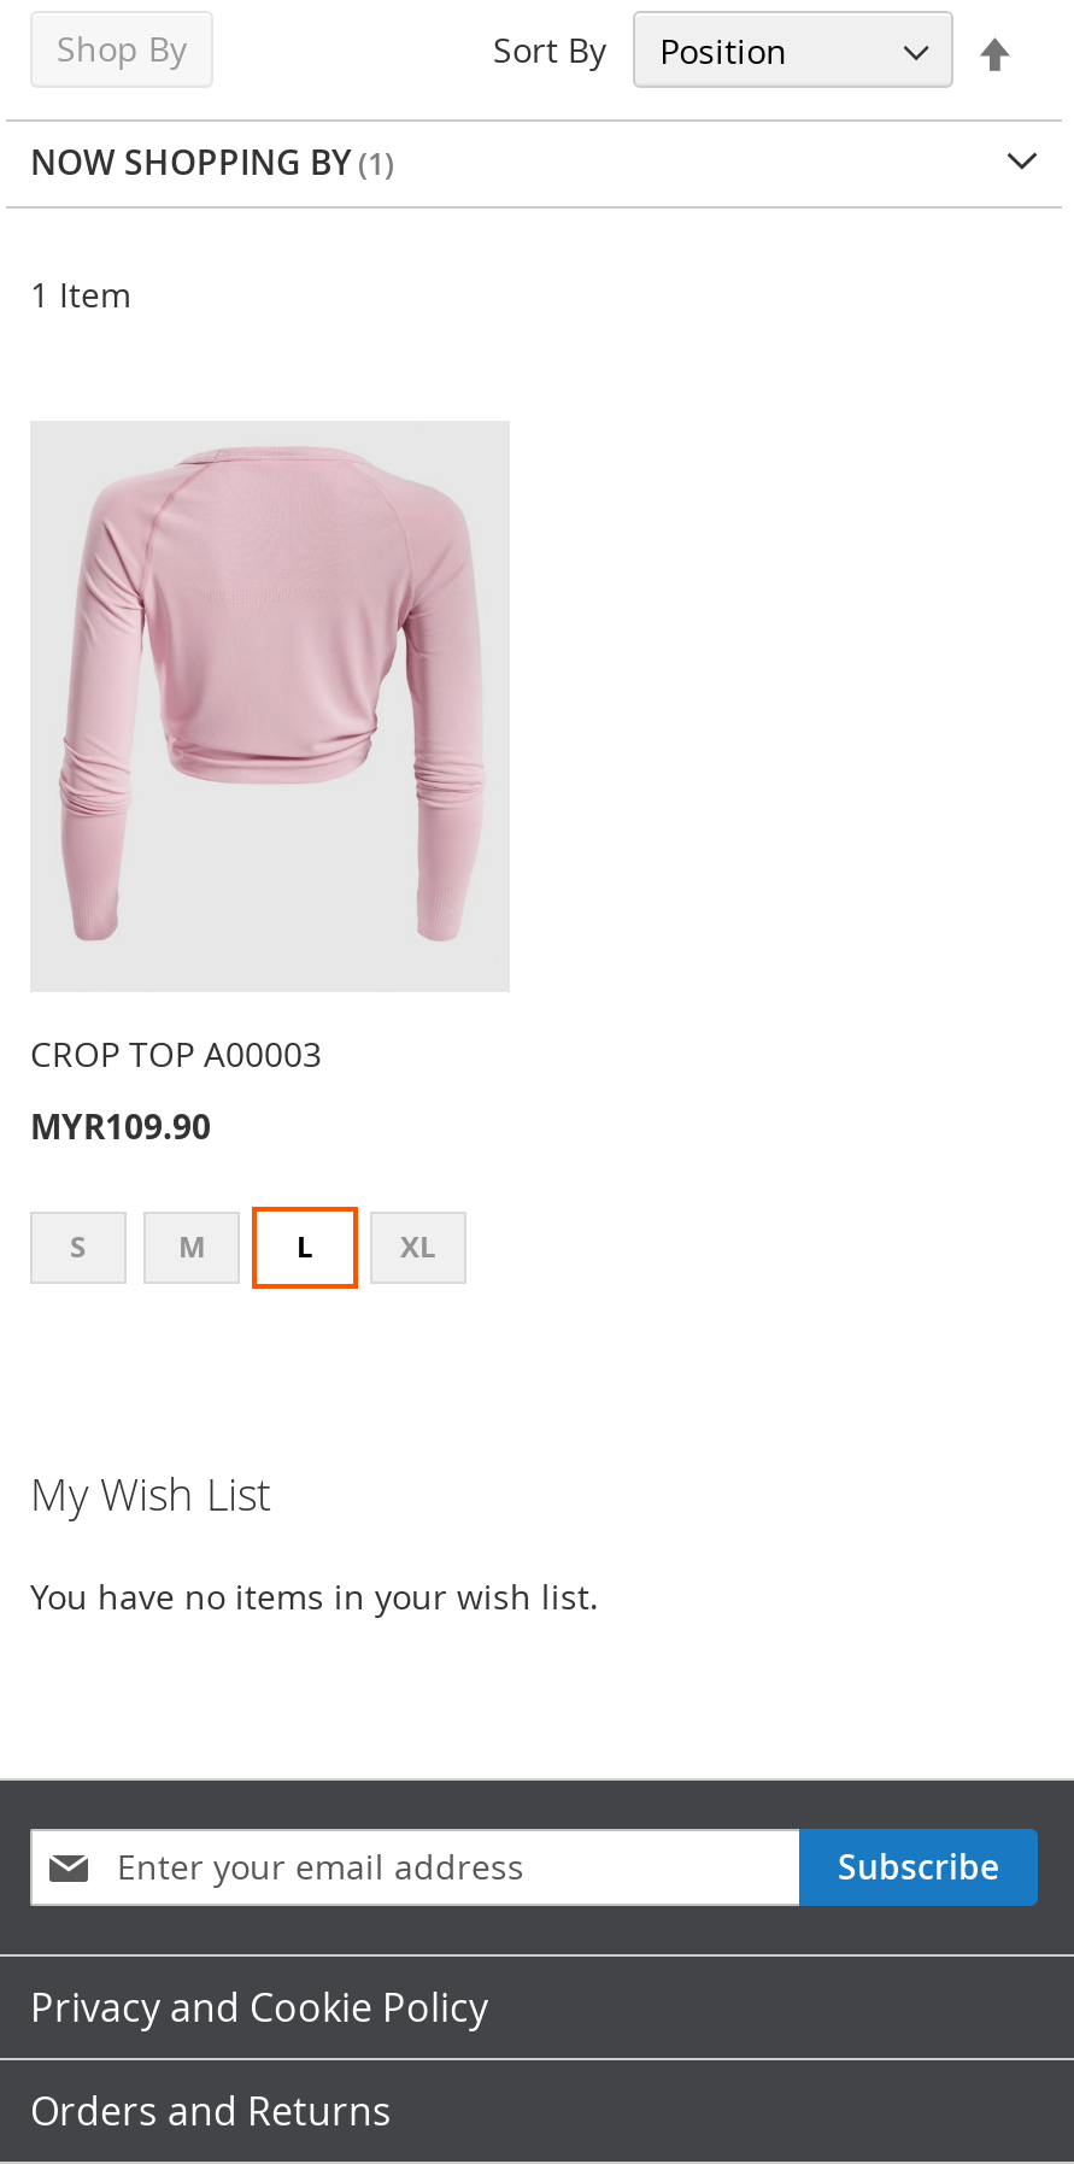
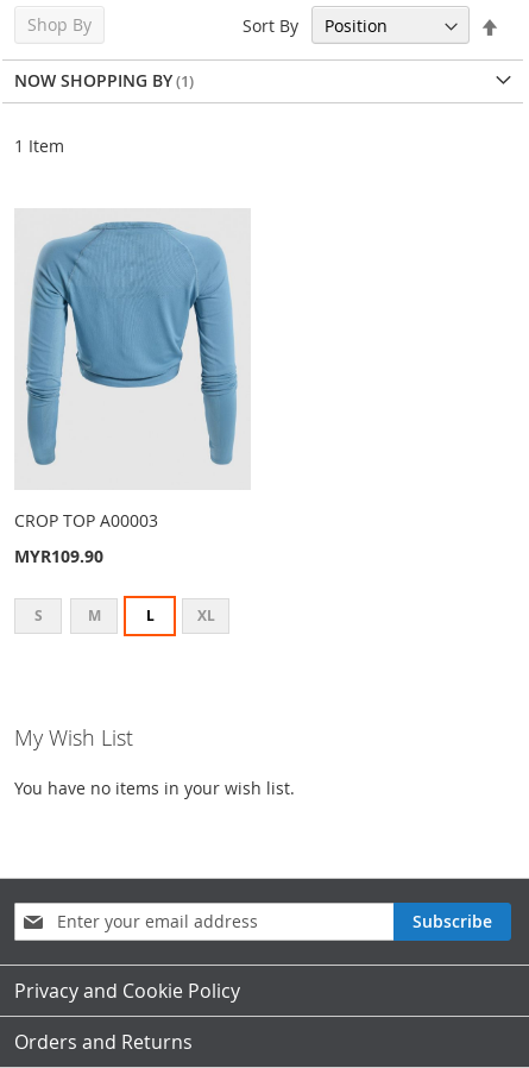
[54,450,481,942] [image] -> [25,221,238,466] [image]

